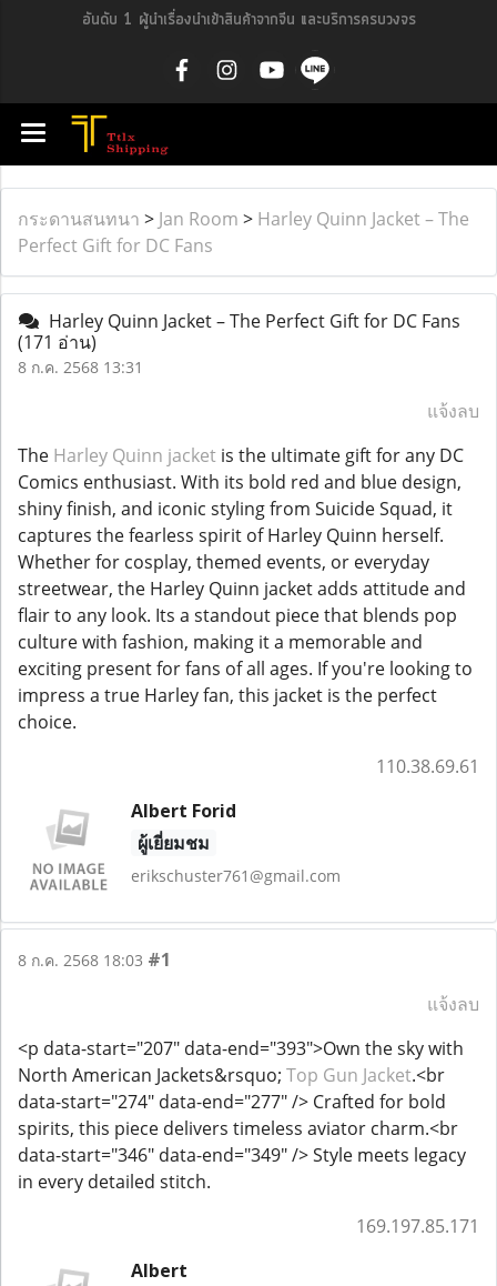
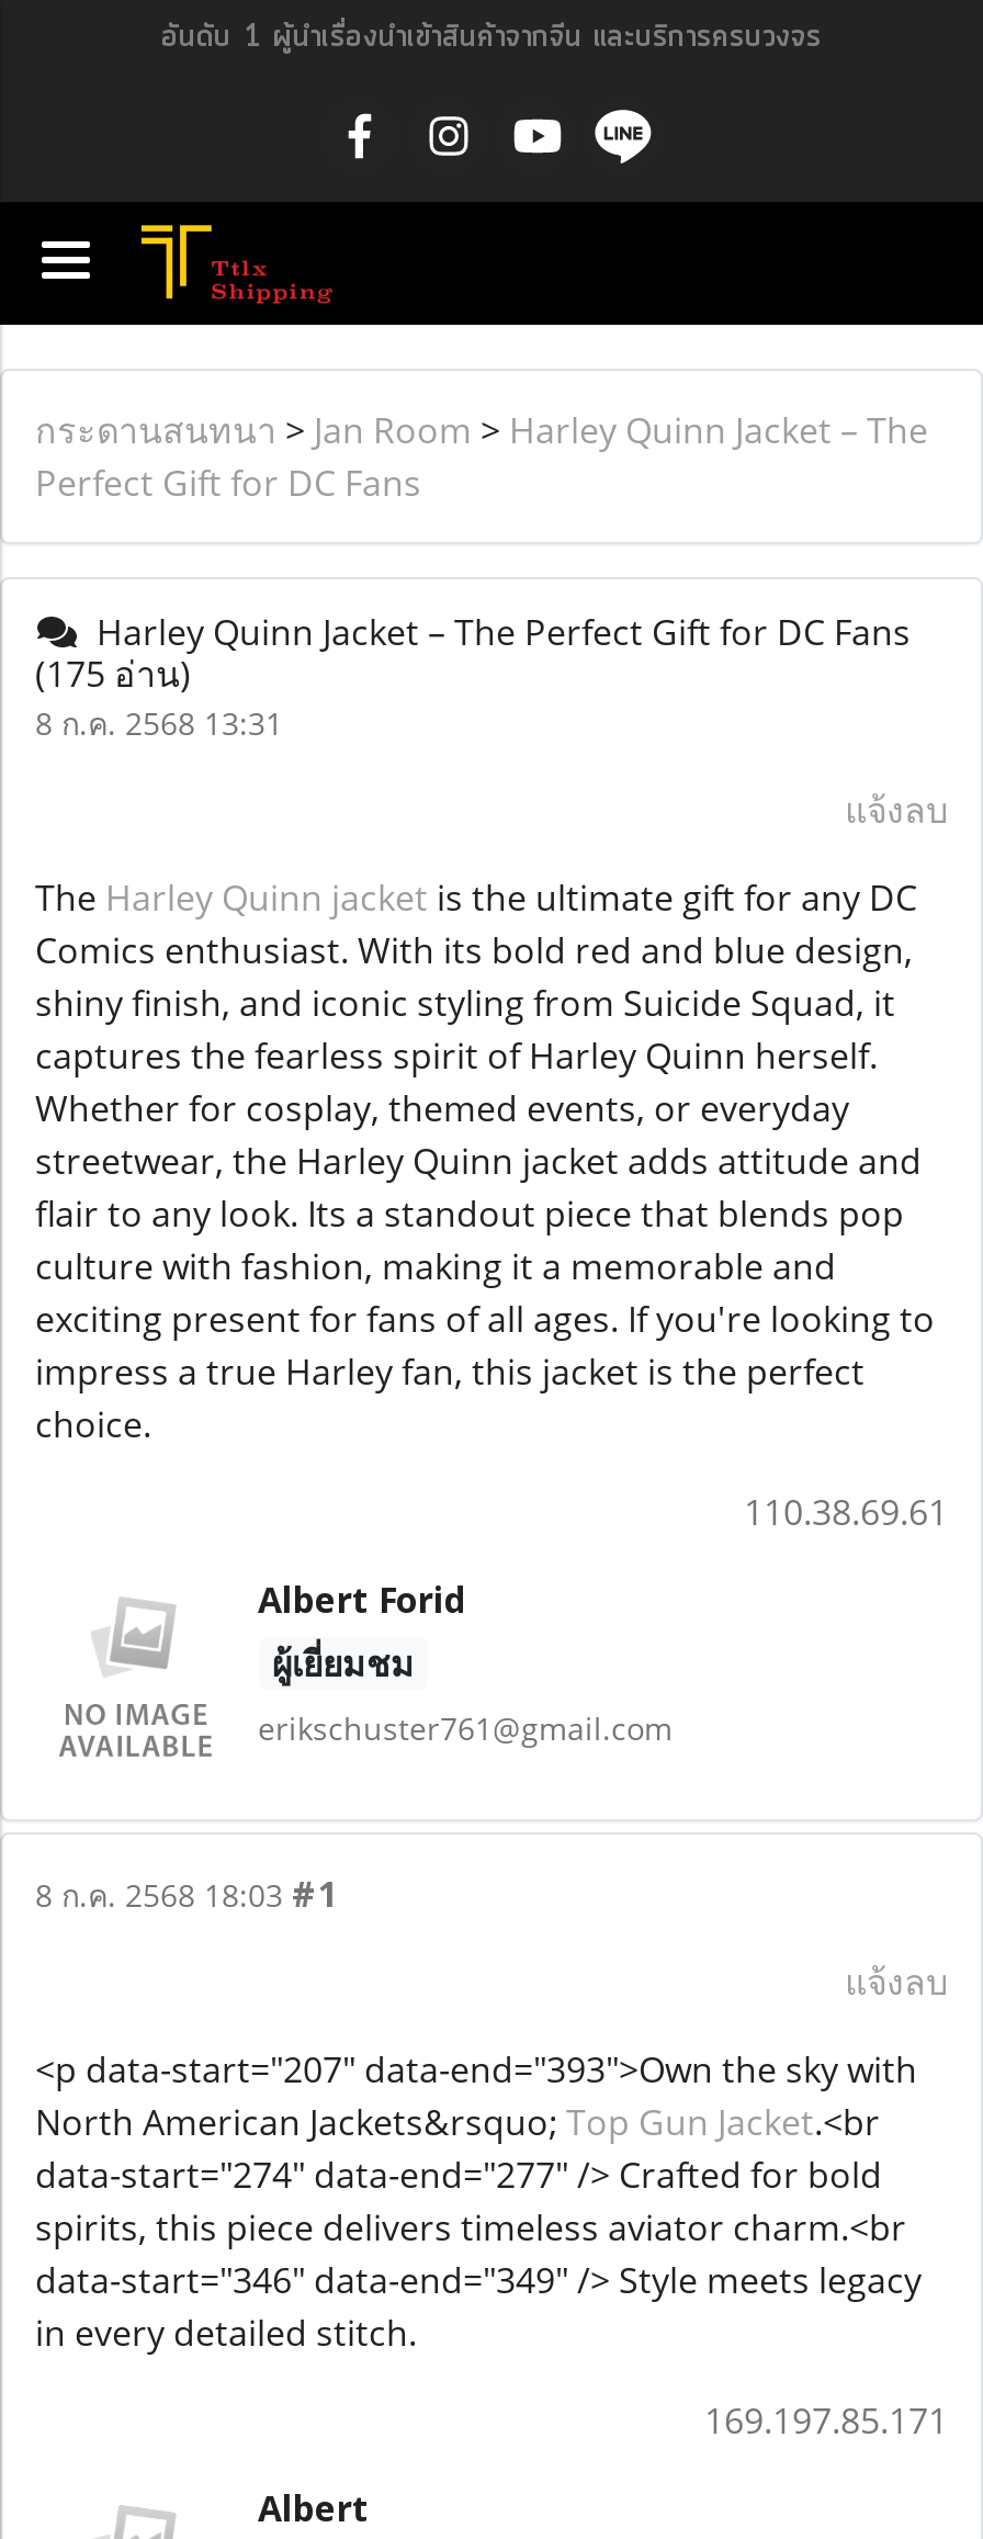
[18,330,97,354] (171 อ่าน) -> [35,650,191,698] (175 อ่าน)

